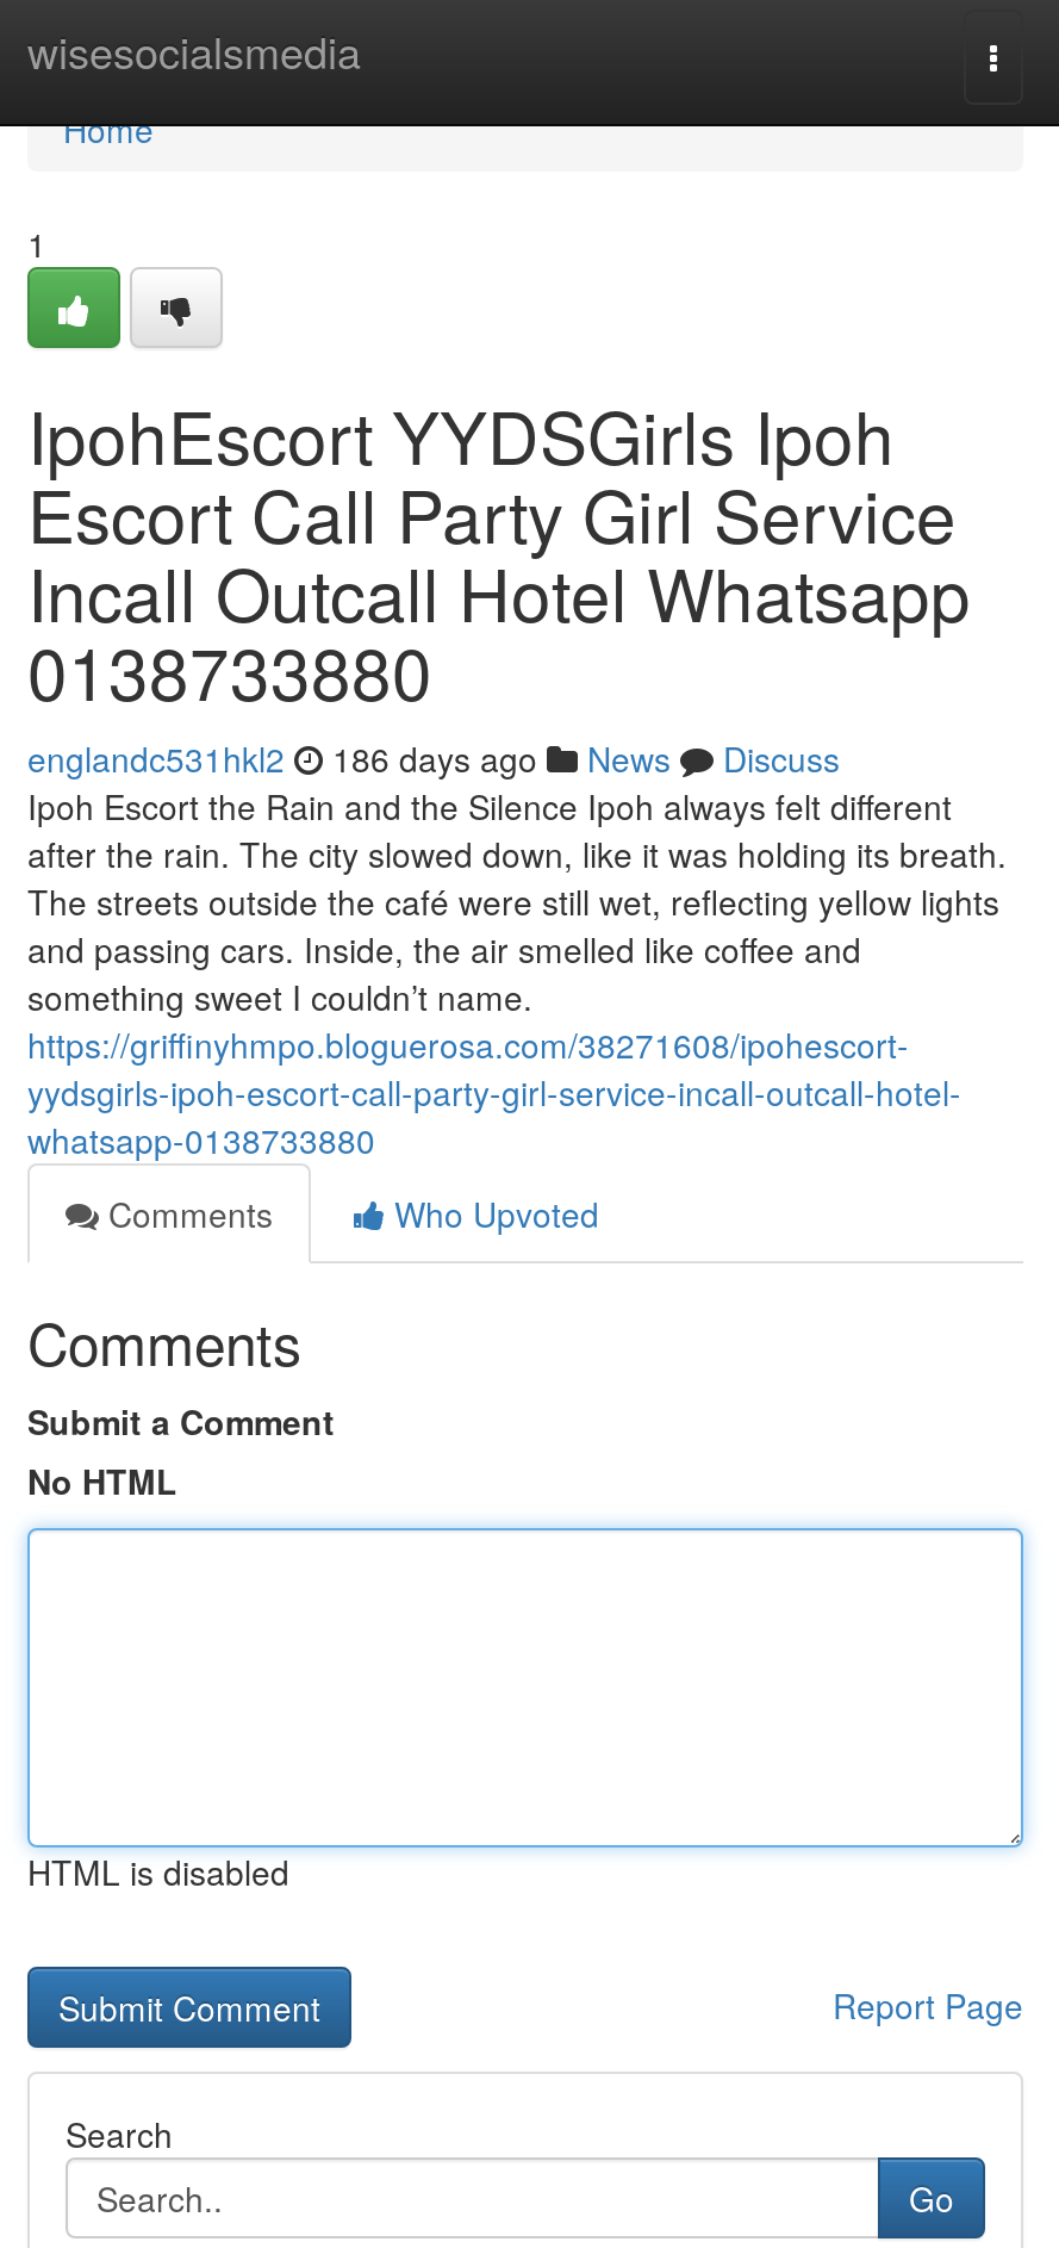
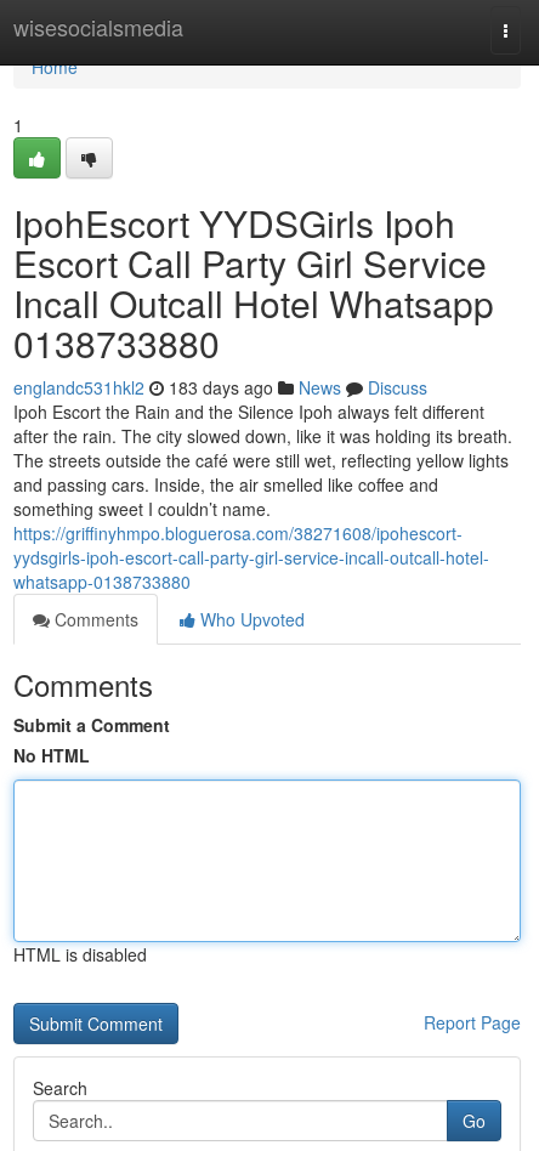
[27,734,840,782] englandc531hkl2 186 days ago News Discuss -> [13,375,427,399] englandc531hkl2 183 days ago News Discuss

